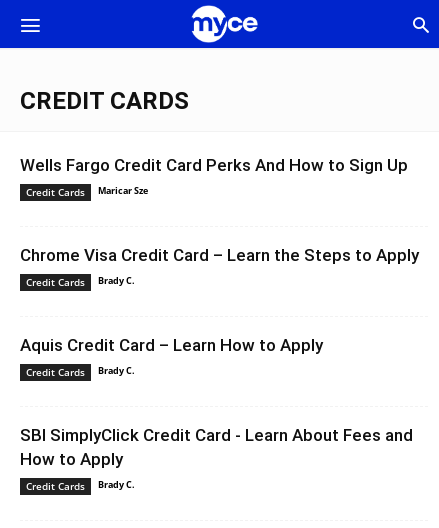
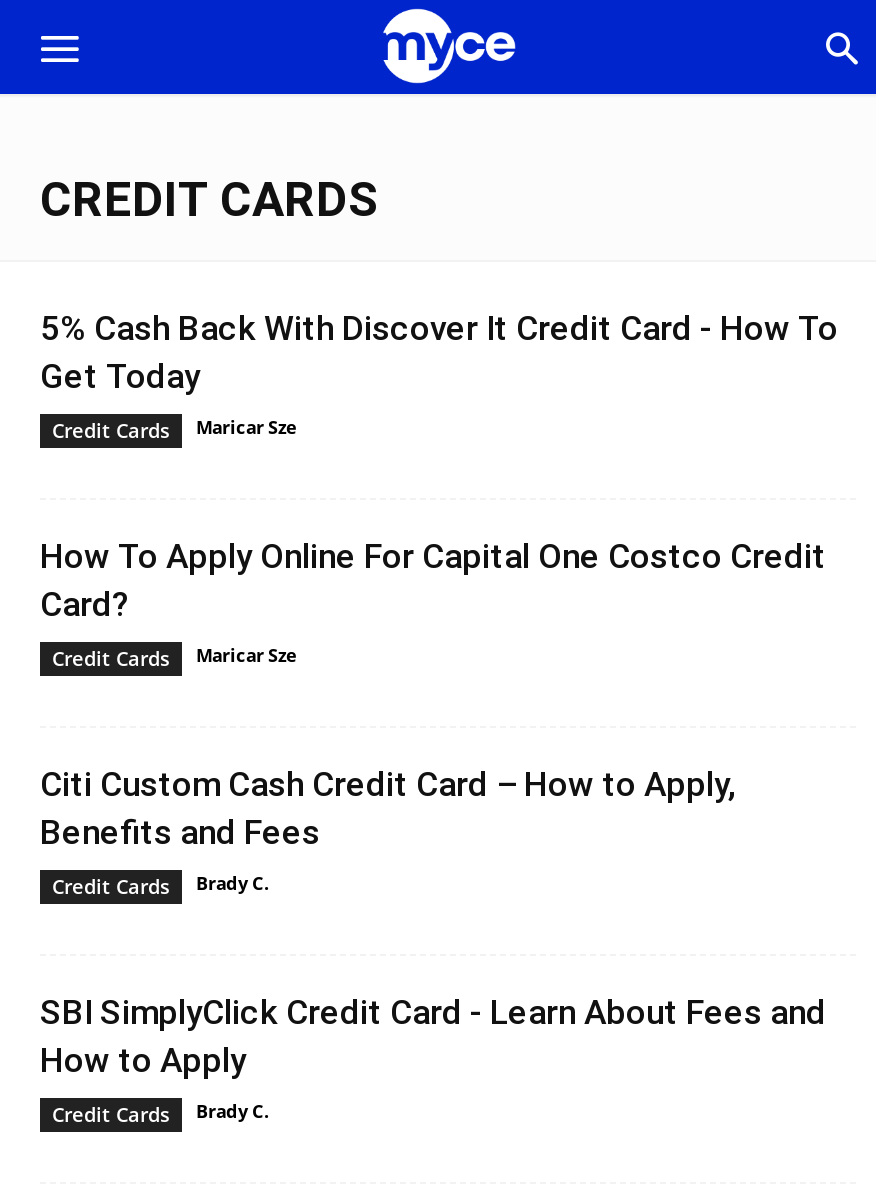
[20,155,408,175] Wells Fargo Credit Card Perks And How to Sign Up -> [40,308,838,396] 5% Cash Back With Discover It Credit Card - How To | Get Today
[20,245,419,265] Chrome Visa Credit Card – Learn the Steps to Apply -> [40,536,826,624] How To Apply Online For Capital One Costco Credit | Card?
[98,274,135,287] Brady C. -> [196,642,296,668] Maricar Sze
[20,335,323,355] Aquis Credit Card – Learn How to Apply -> [40,764,736,852] Citi Custom Cash Credit Card – How to Apply, | Benefits and Fees

